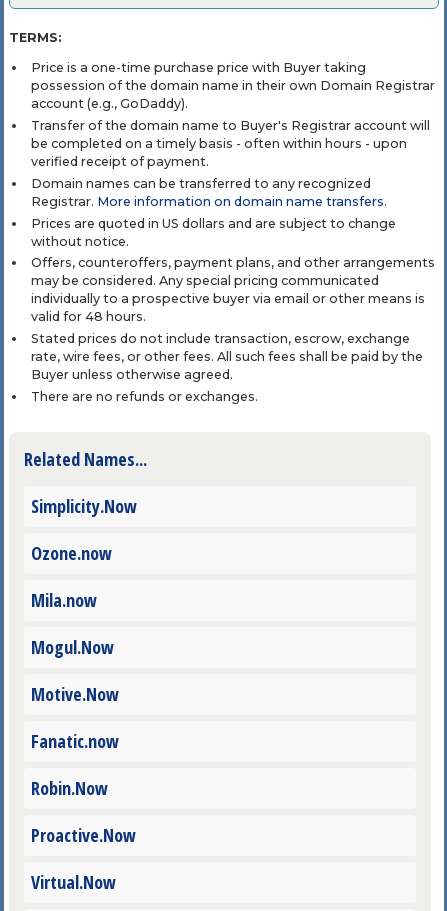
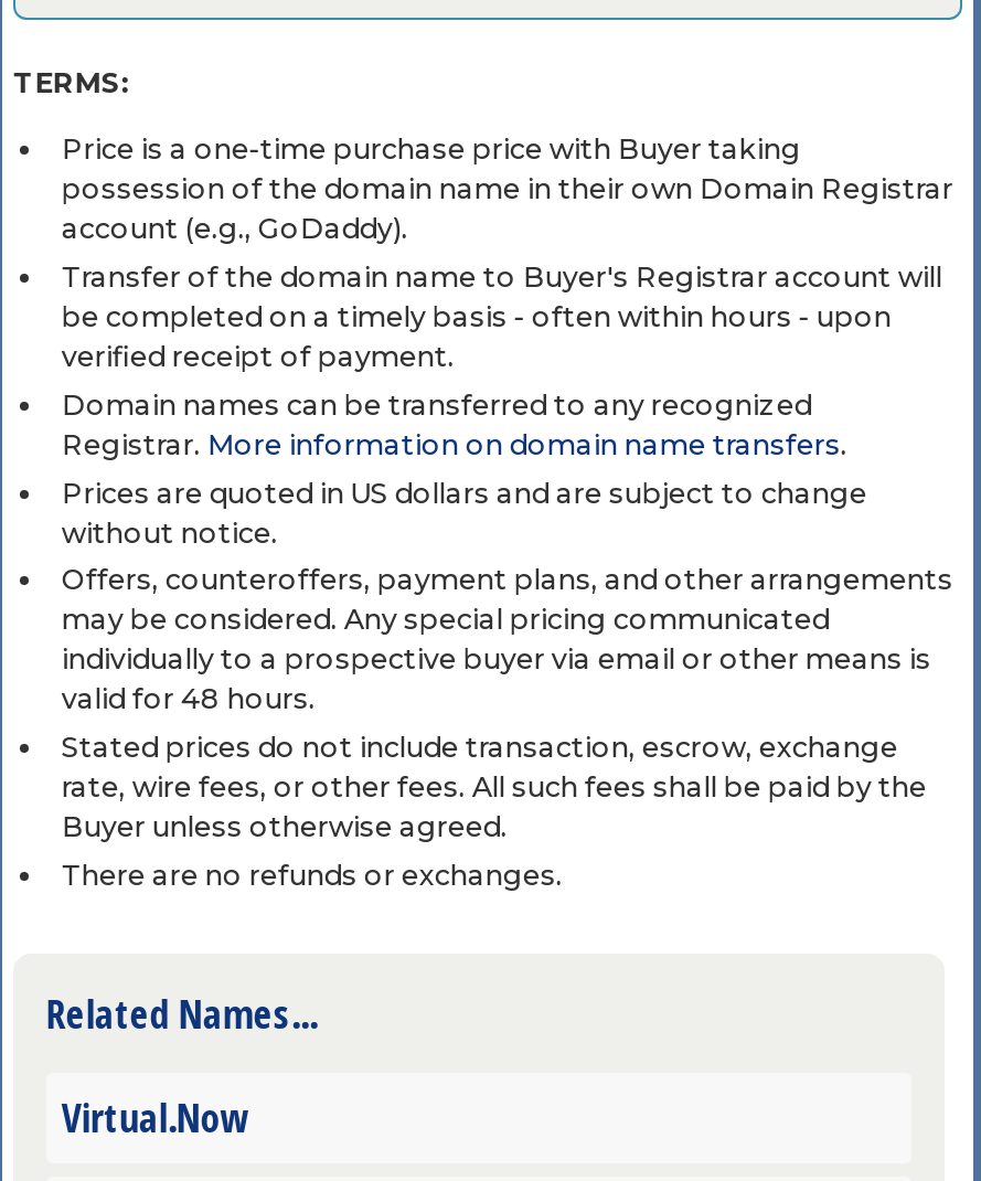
[31,494,137,847] Simplicity.Now | Ozone.now | Mila.now | Mogul.Now | Motive.Now | Fanatic.now | Robin.Now | Proactive.Now -> none

